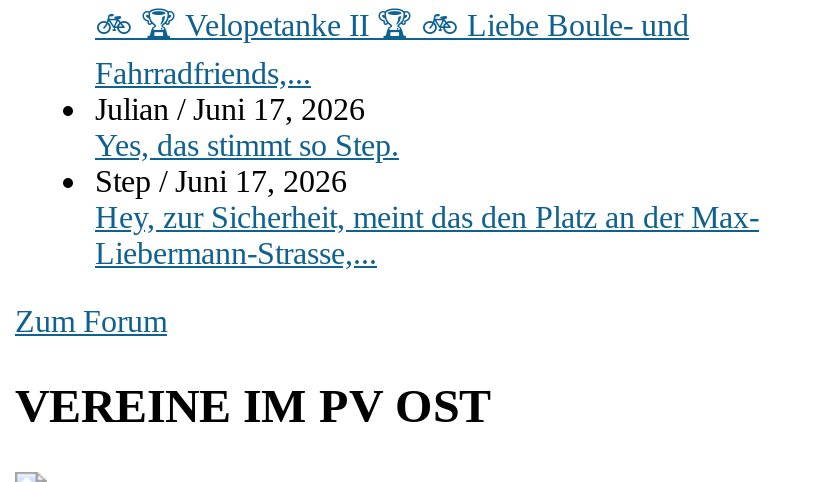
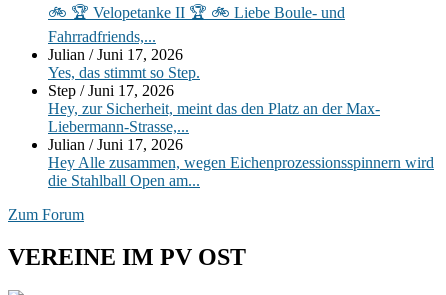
none -> [48,136,434,189] Julian / Juni 17, 2026 | Hey Alle zusammen, wegen Eichenprozessionsspinnern wird | die Stahlball Open am...

